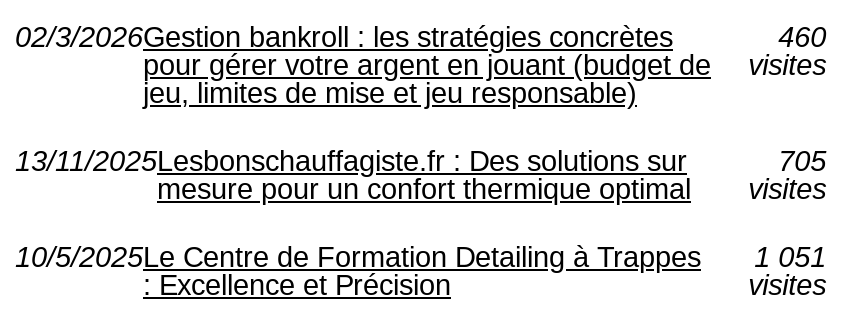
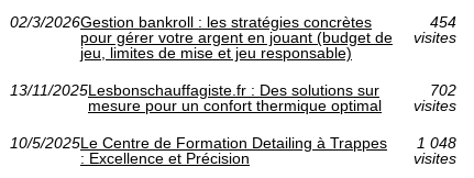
[778,20,826,52] 460 -> [430,13,456,30] 454
[778,144,826,176] 705 -> [430,81,456,98] 702
[15,240,826,272] 10/5/2025 Le Centre de Formation Detailing à Trappes 1 051 -> [10,133,456,151] 10/5/2025 Le Centre de Formation Detailing à Trappes 1 048

